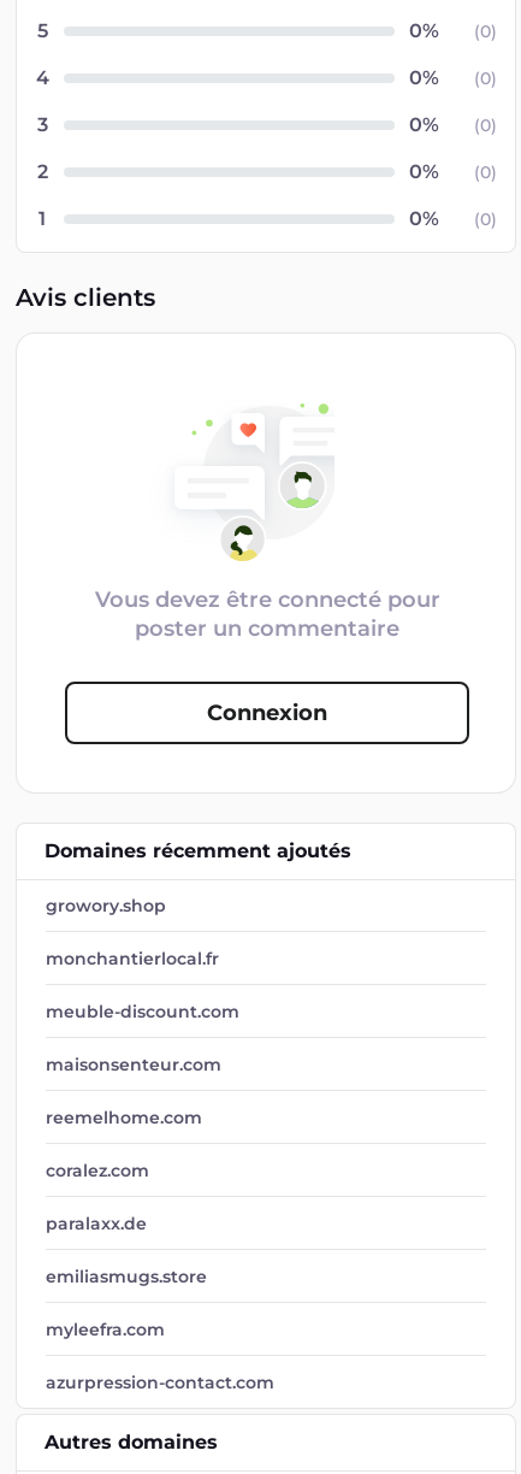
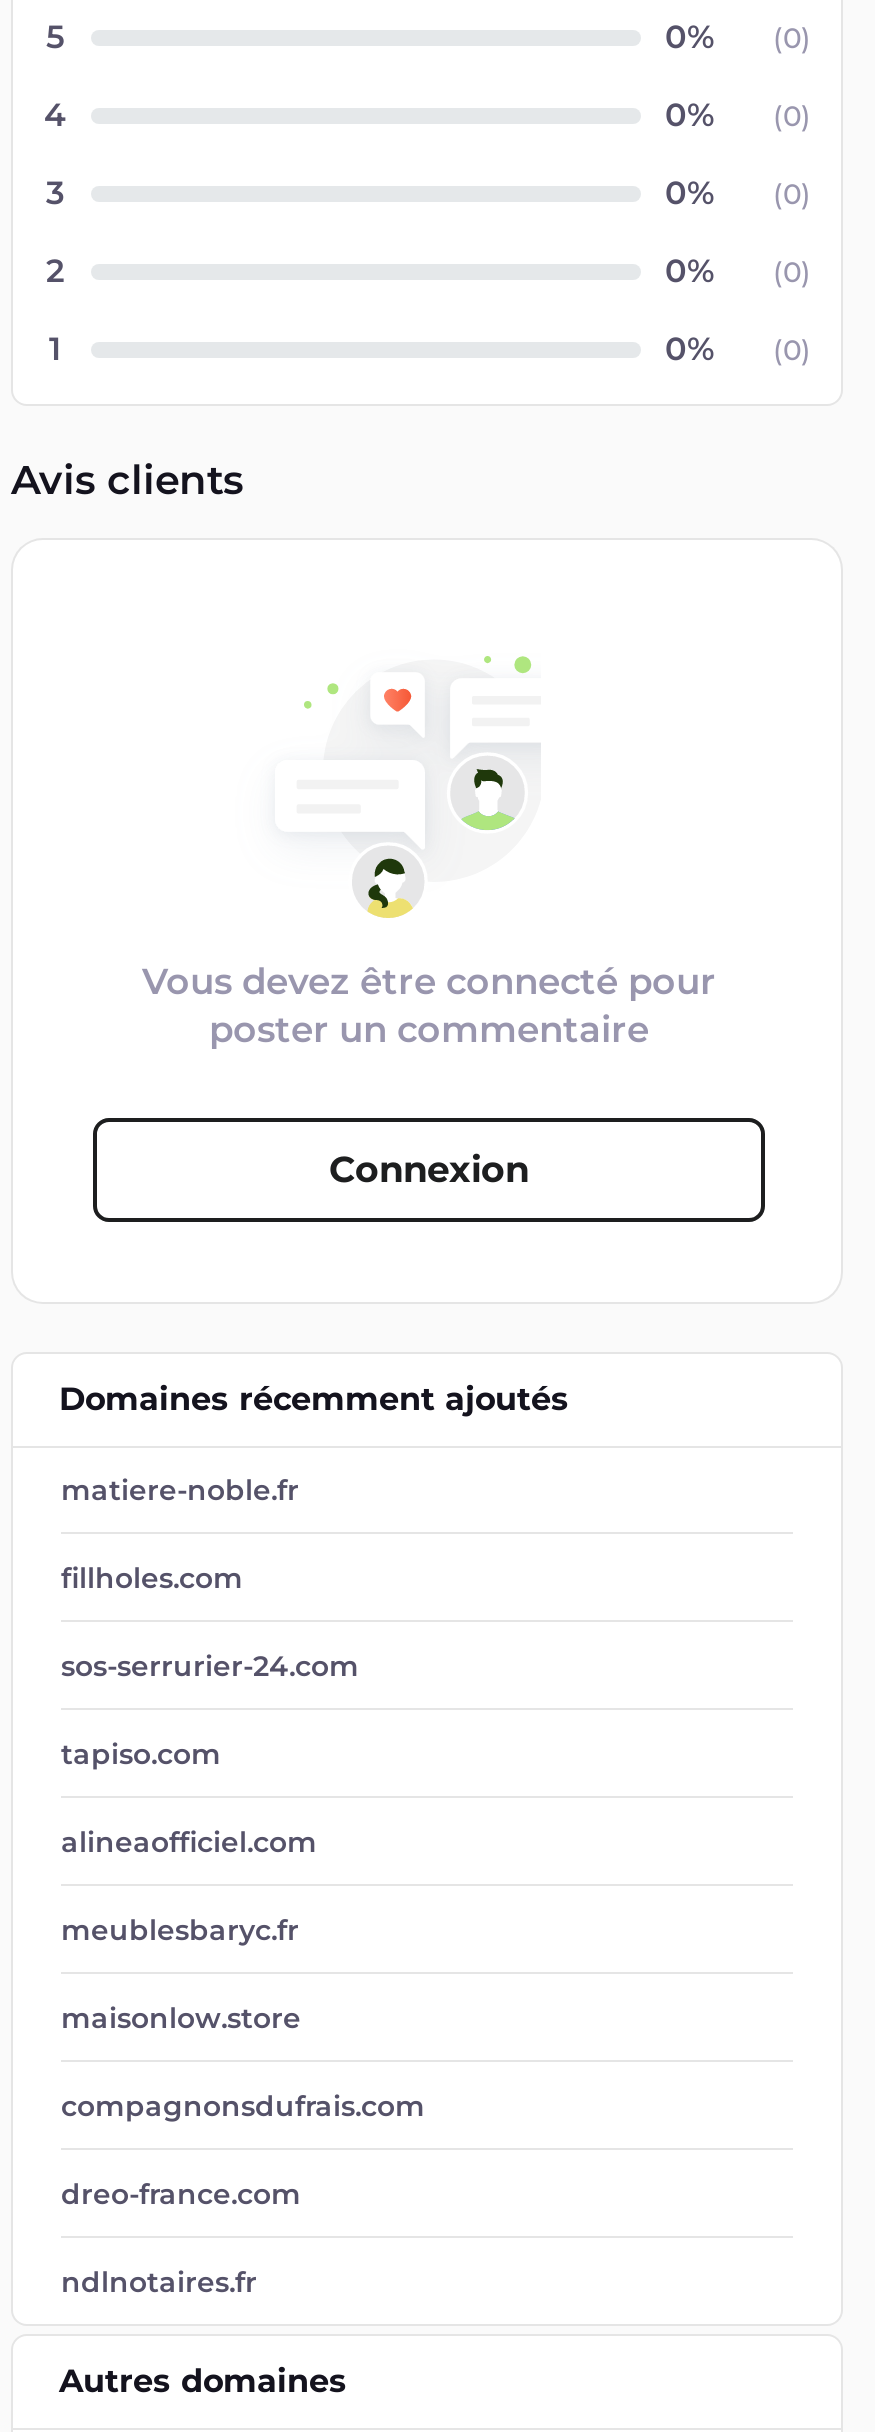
[46,895,166,916] growory.shop -> [61,1472,299,1508] matiere-noble.fr
[46,948,219,969] monchantierlocal.fr -> [61,1560,243,1596] fillholes.com
[46,1001,239,1022] meuble-discount.com -> [61,1648,359,1684] sos-serrurier-24.com
[46,1054,221,1075] maisonsenteur.com -> [61,1736,221,1772] tapiso.com
[46,1107,202,1128] reemelhome.com -> [61,1824,317,1860] alineaofficiel.com
[46,1160,149,1181] coralez.com -> [61,1912,299,1948] meublesbaryc.fr
[46,1213,147,1234] paralaxx.de -> [61,2000,301,2036] maisonlow.store
[46,1266,207,1287] emiliasmugs.store -> [61,2088,425,2124] compagnonsdufrais.com
[46,1319,165,1340] myleefra.com -> [61,2176,301,2212] dreo-france.com
[46,1372,274,1393] azurpression-contact.com -> [61,2264,257,2300] ndlnotaires.fr

